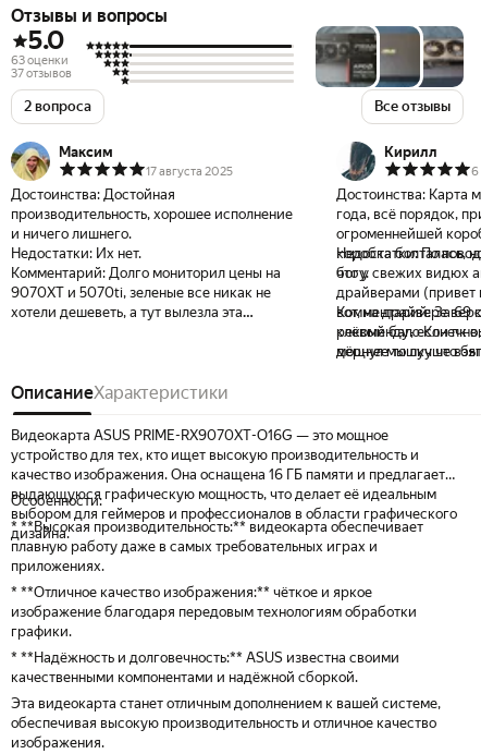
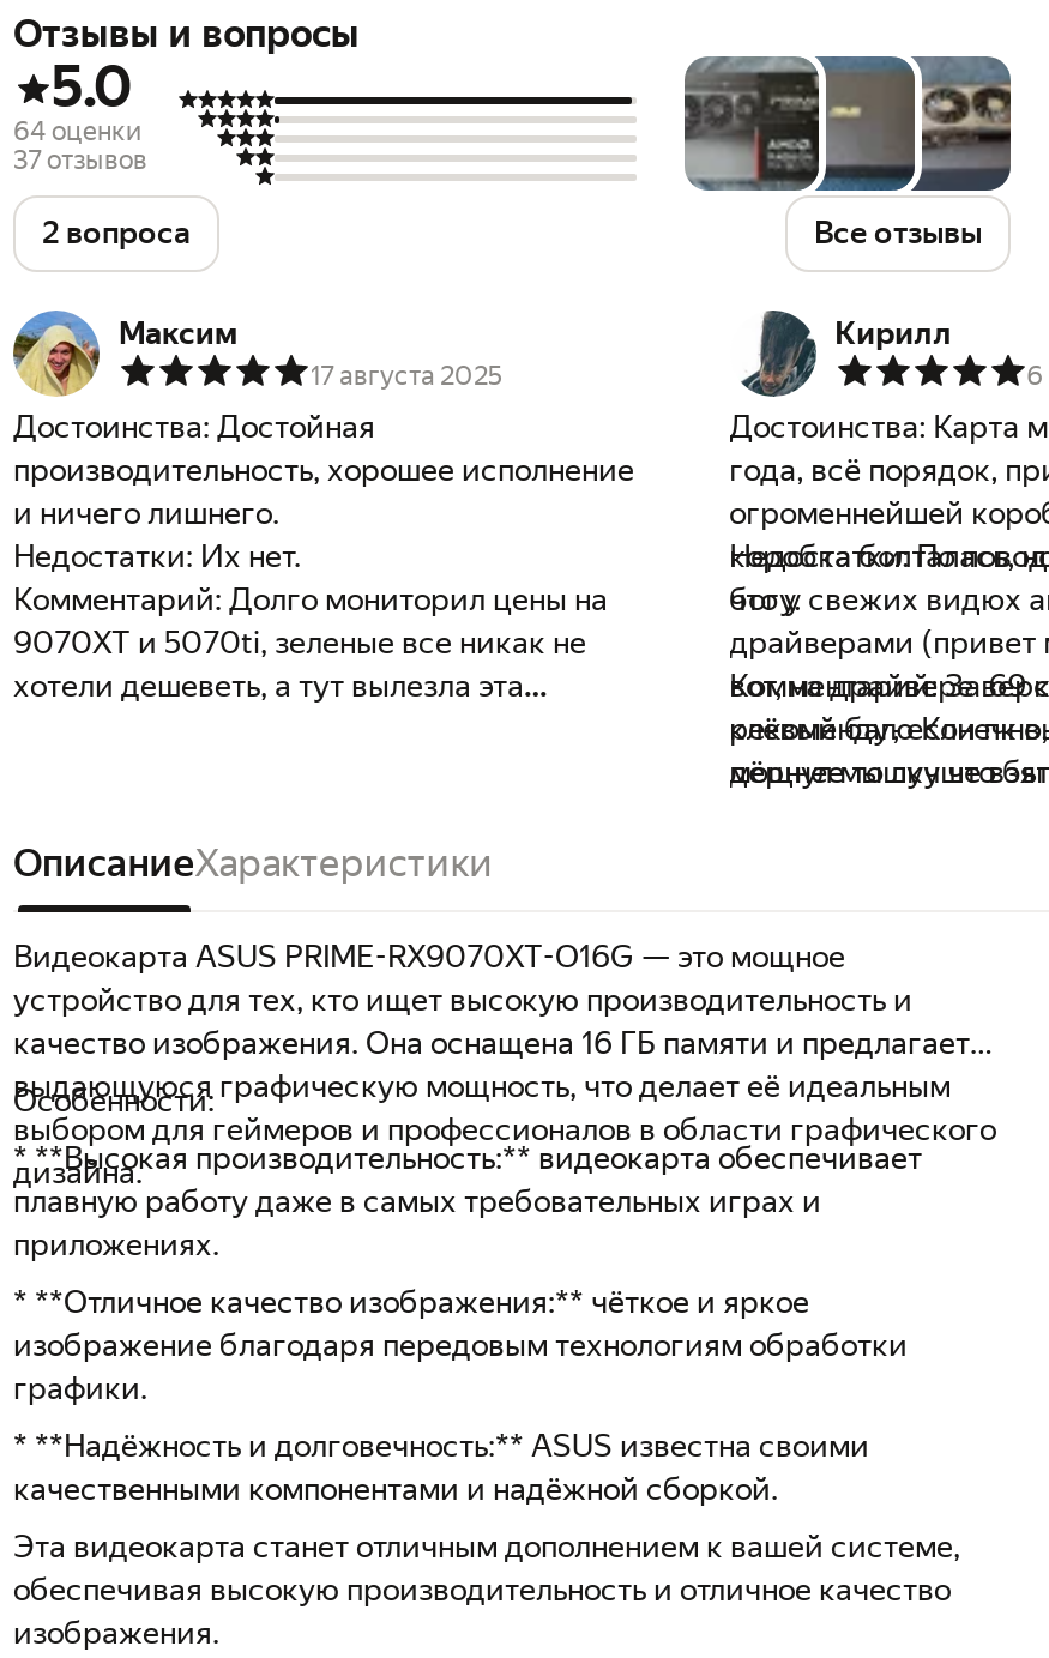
[11,53,69,68] 63 оценки -> [13,116,143,147] 64 оценки

